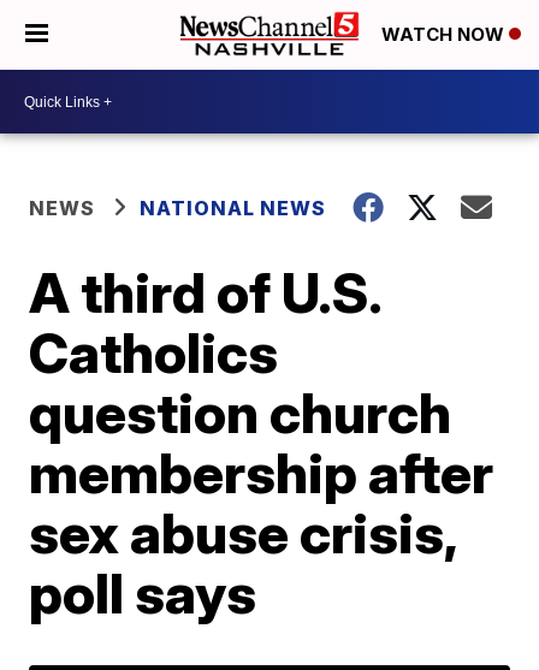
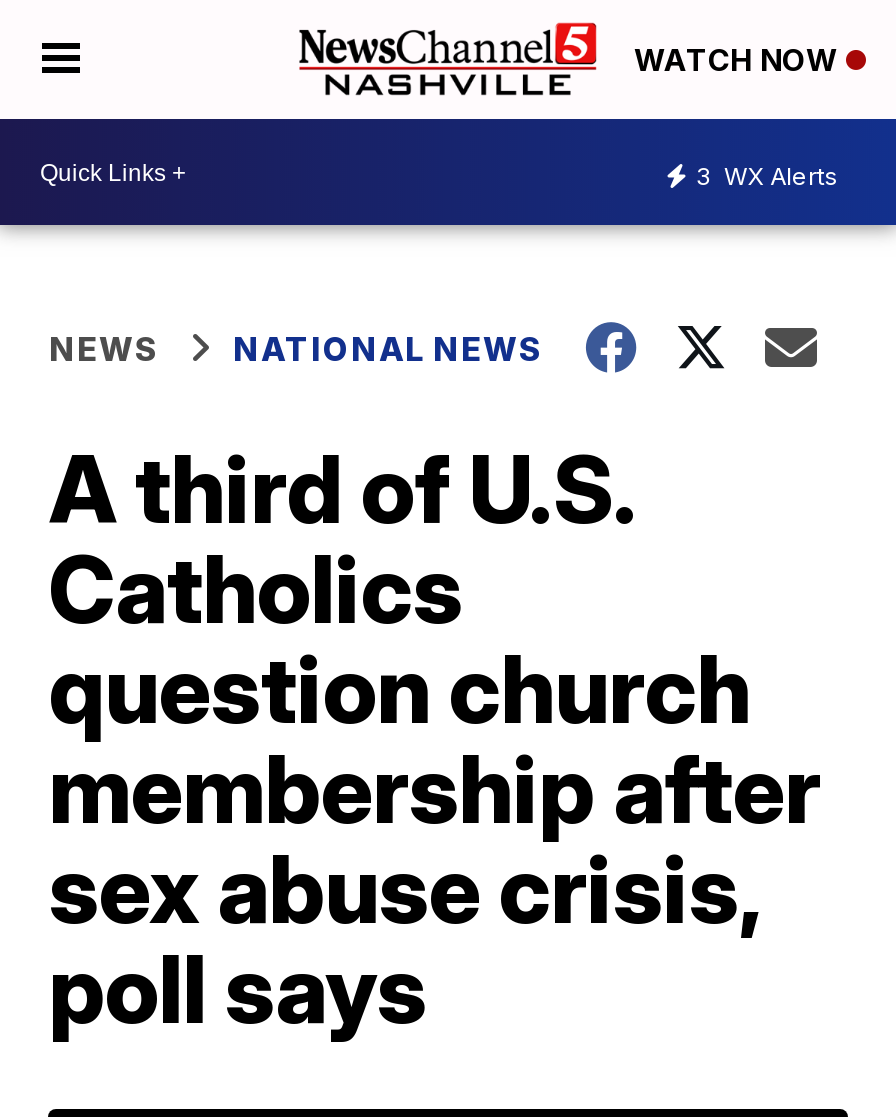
none -> [696,160,838,190] 3 WX Alerts

